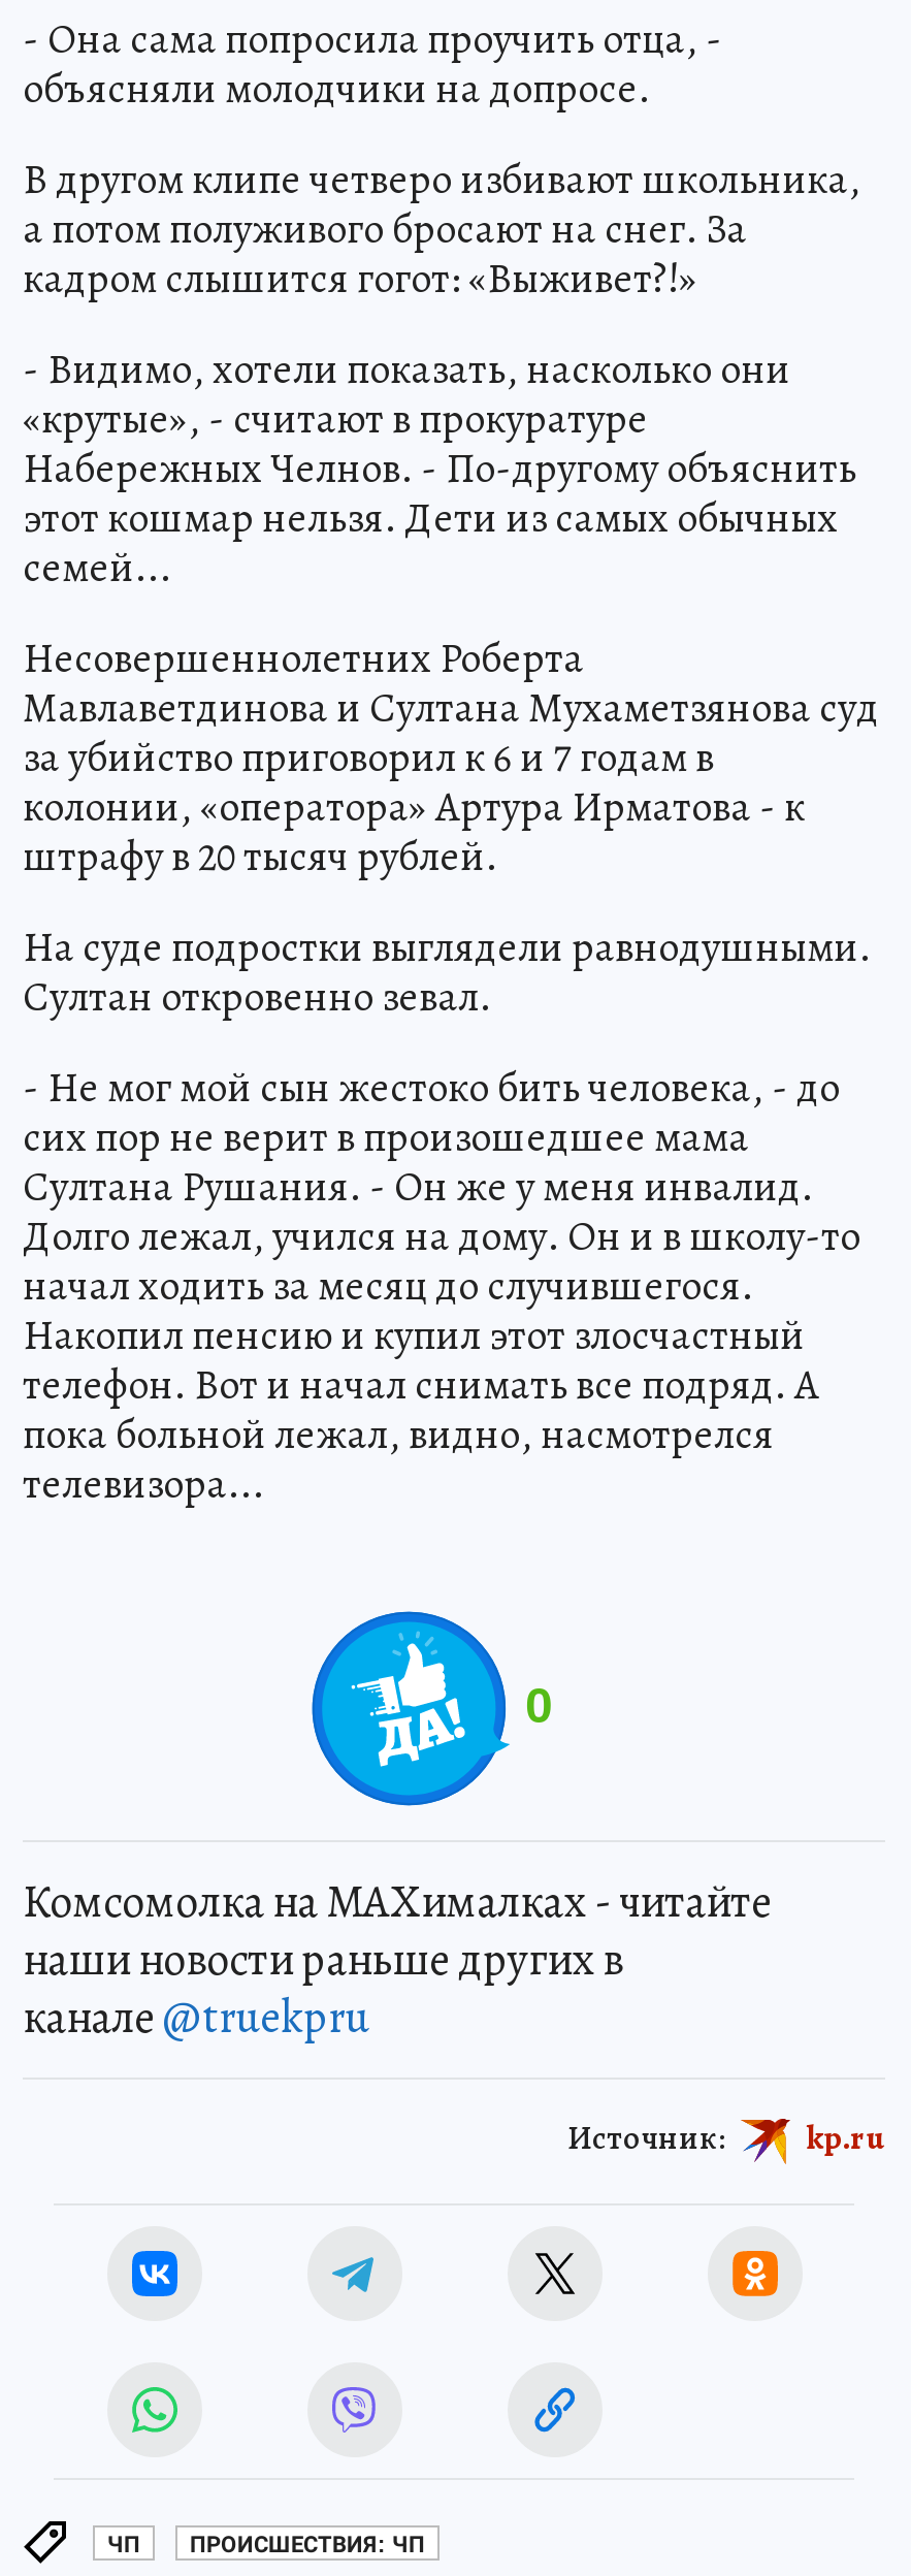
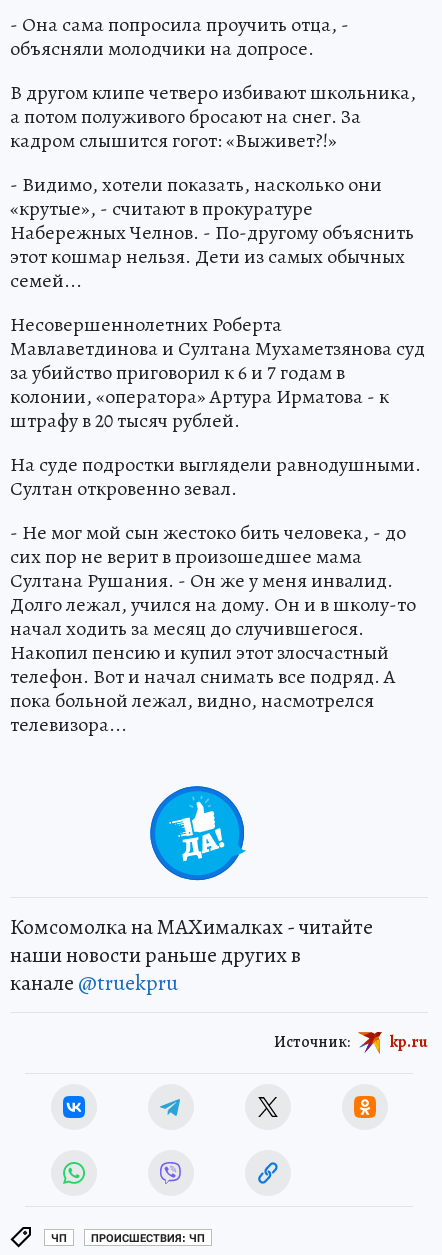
[525,1678,552,1736] 0 -> none

